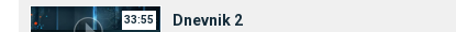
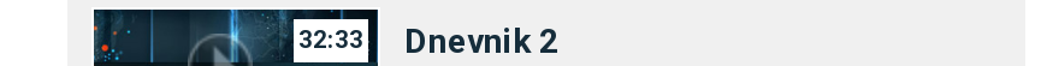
[124,12,243,29] 33:55 Dnevnik 2 -> [298,22,558,60] 32:33 Dnevnik 2

